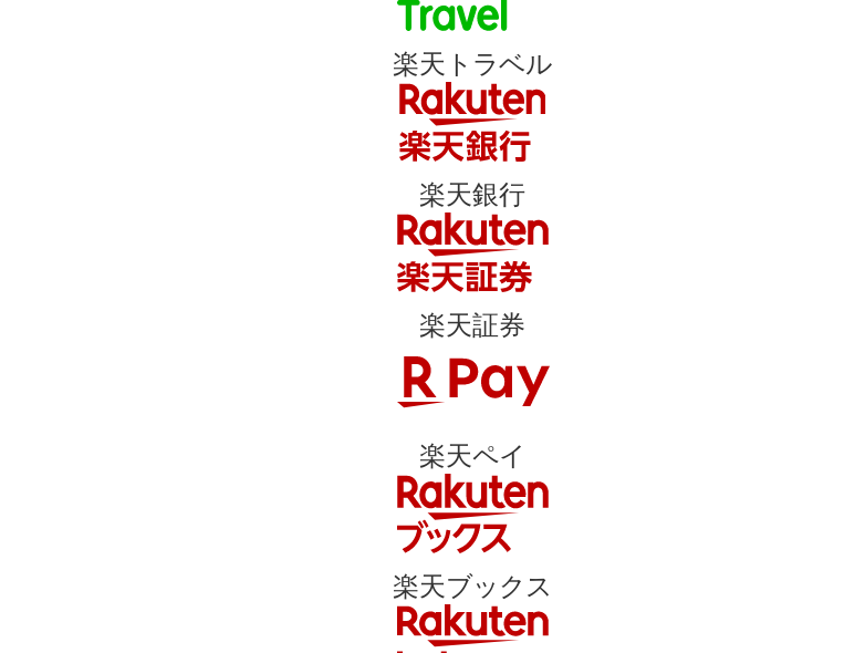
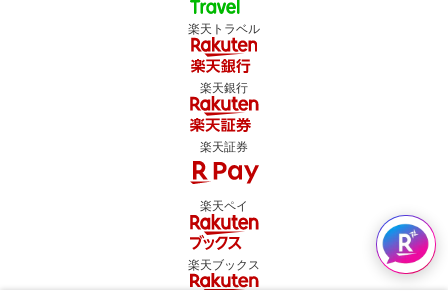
none -> [374,214,438,277] [image]

